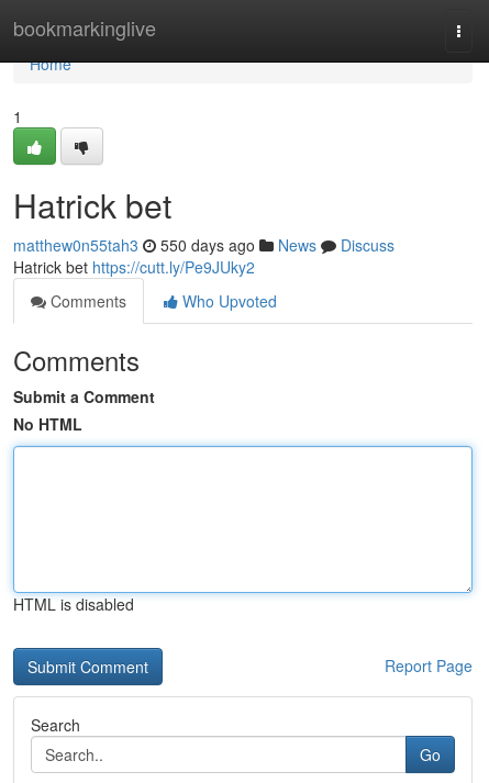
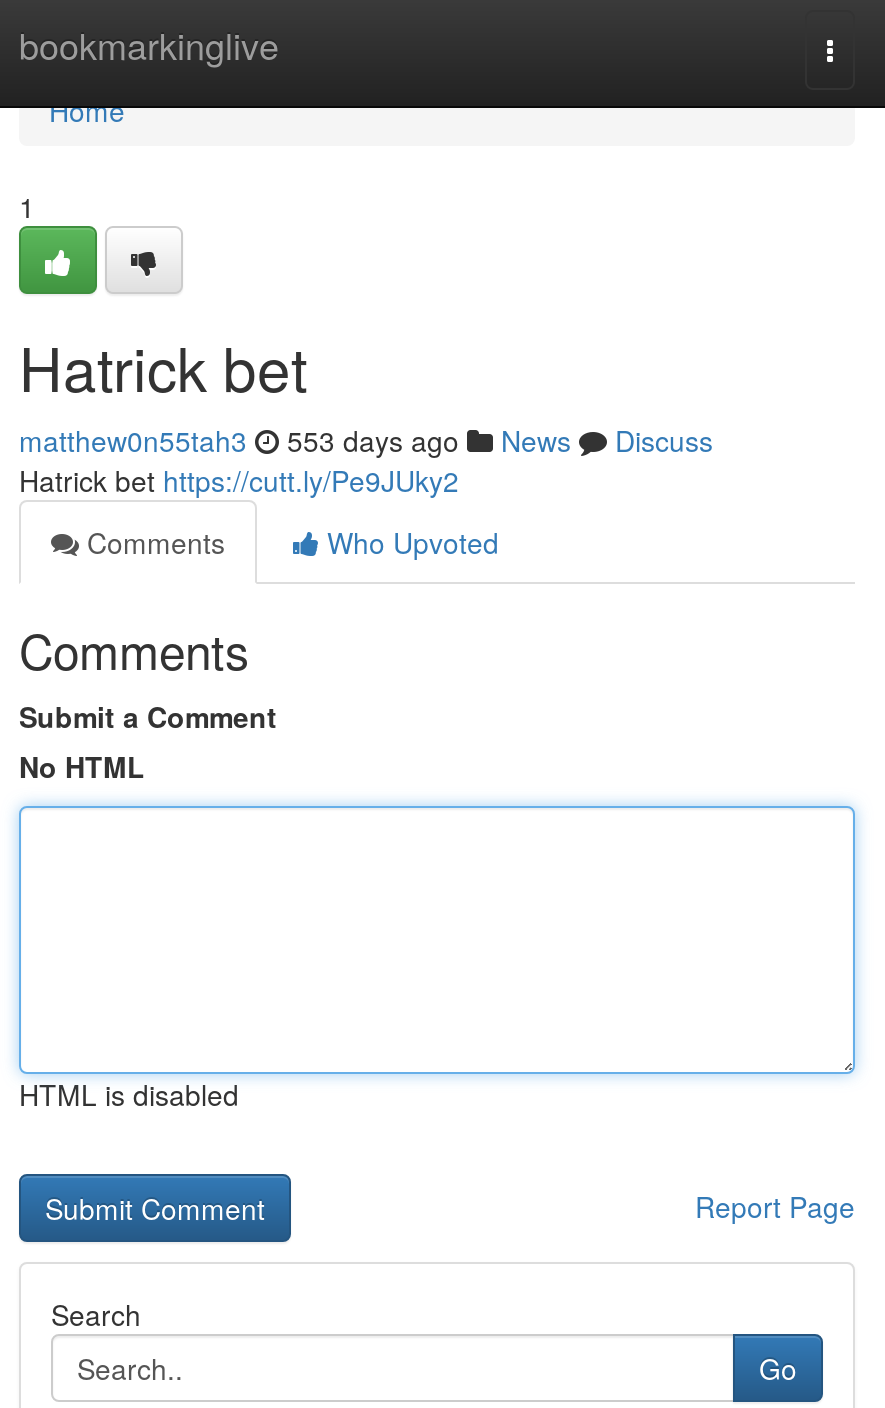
[13,234,394,256] matthew0n55tah3 550 days ago News Discuss -> [19,420,713,460] matthew0n55tah3 553 days ago News Discuss

